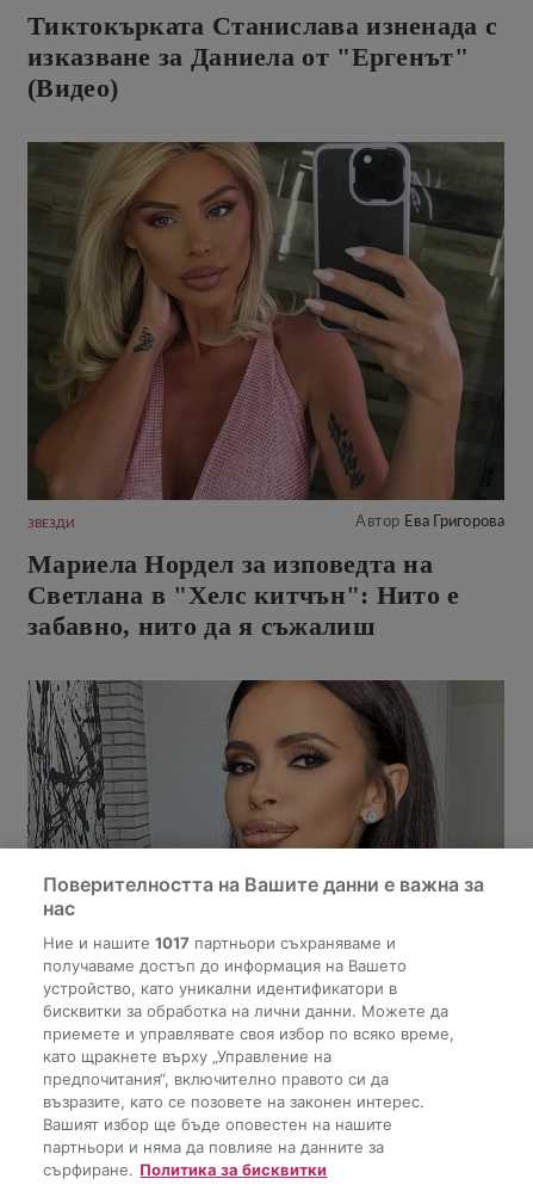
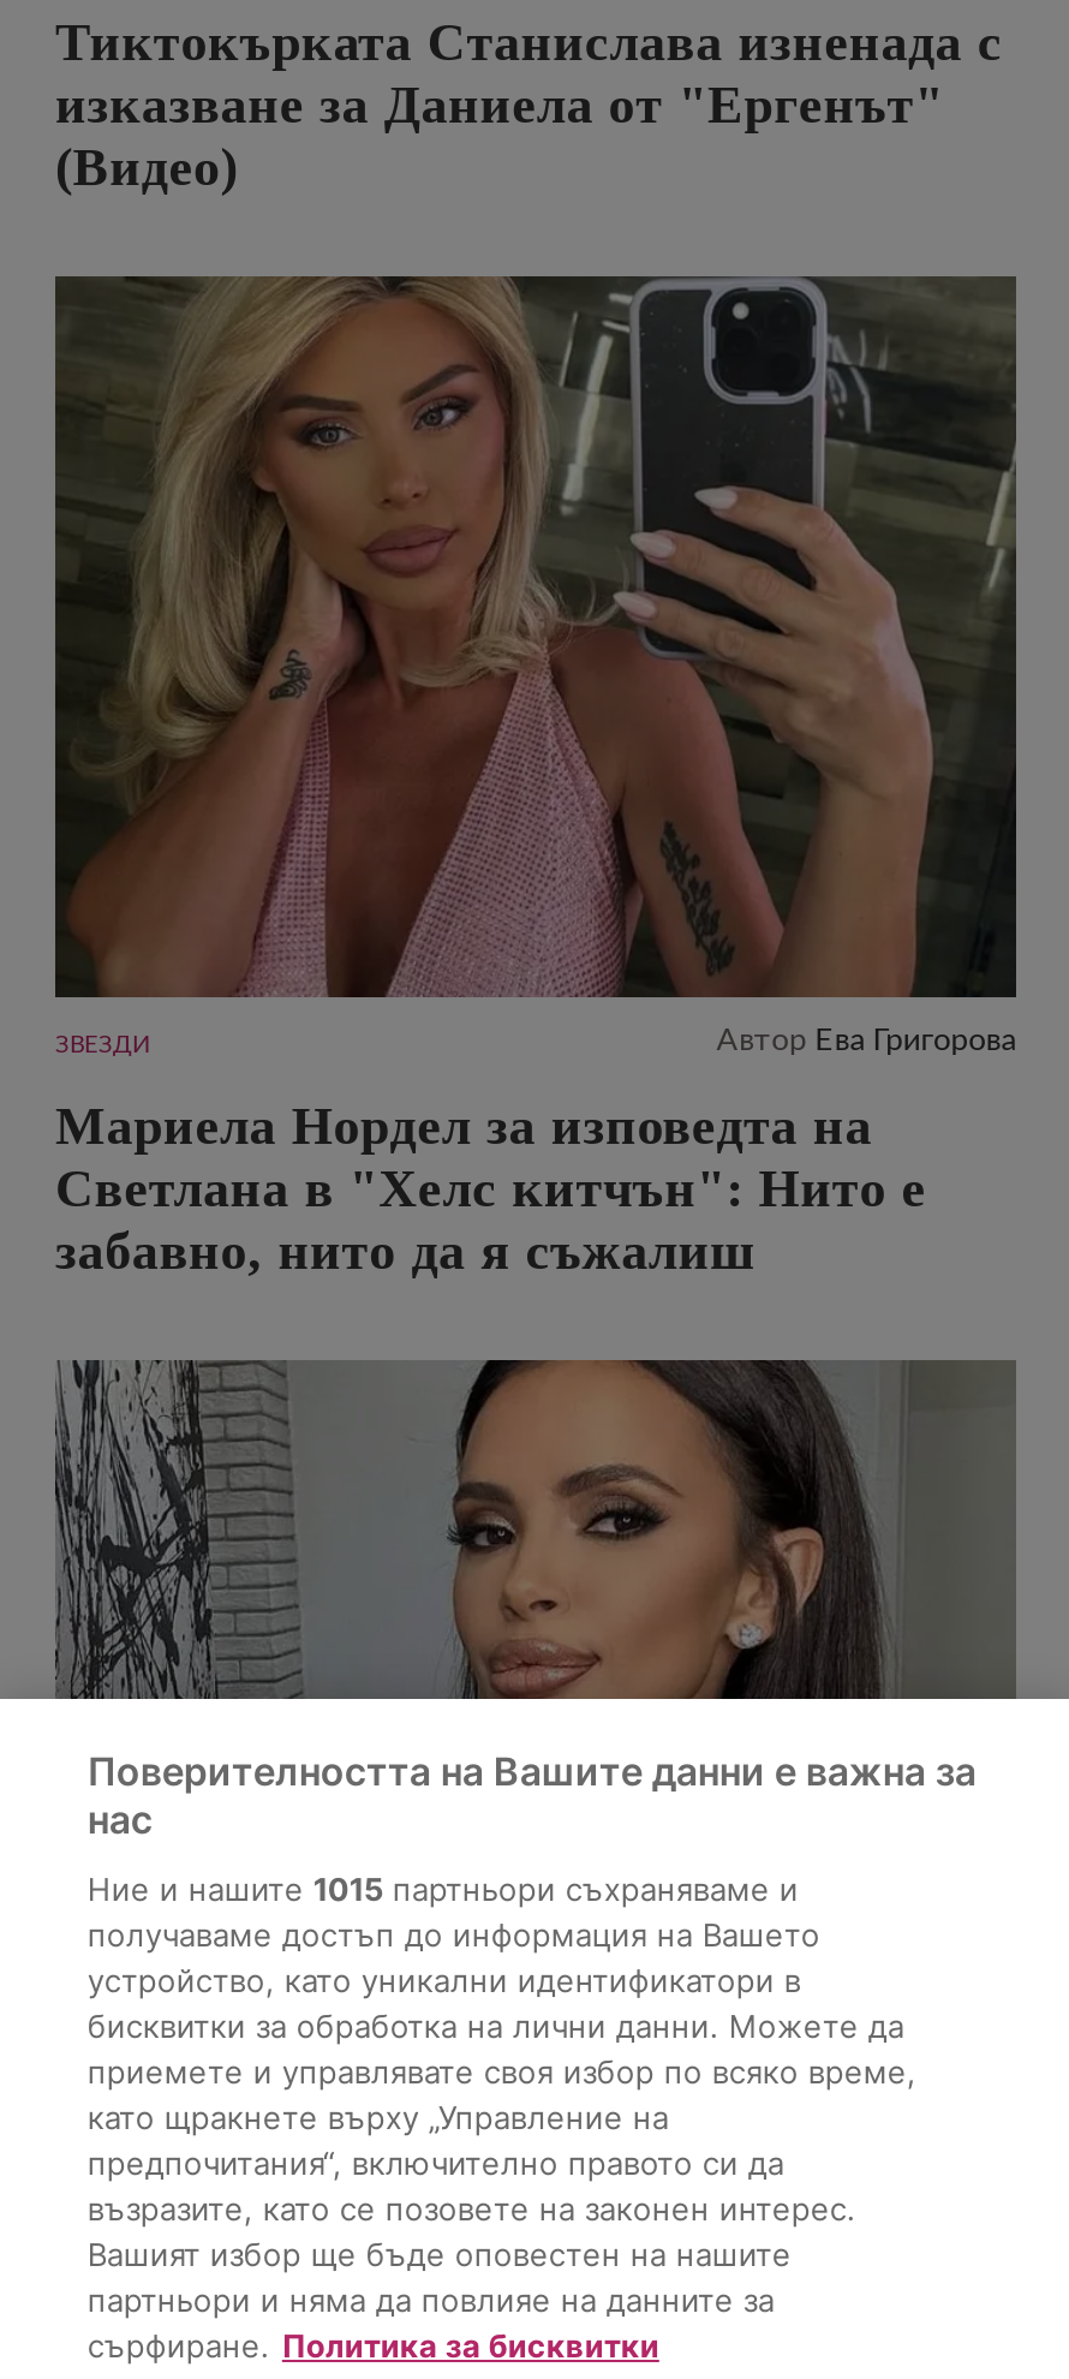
[43,933,396,952] Ние и нашите 1017 партньори съхраняваме и -> [87,1870,799,1908] Ние и нашите 1015 партньори съхраняваме и

